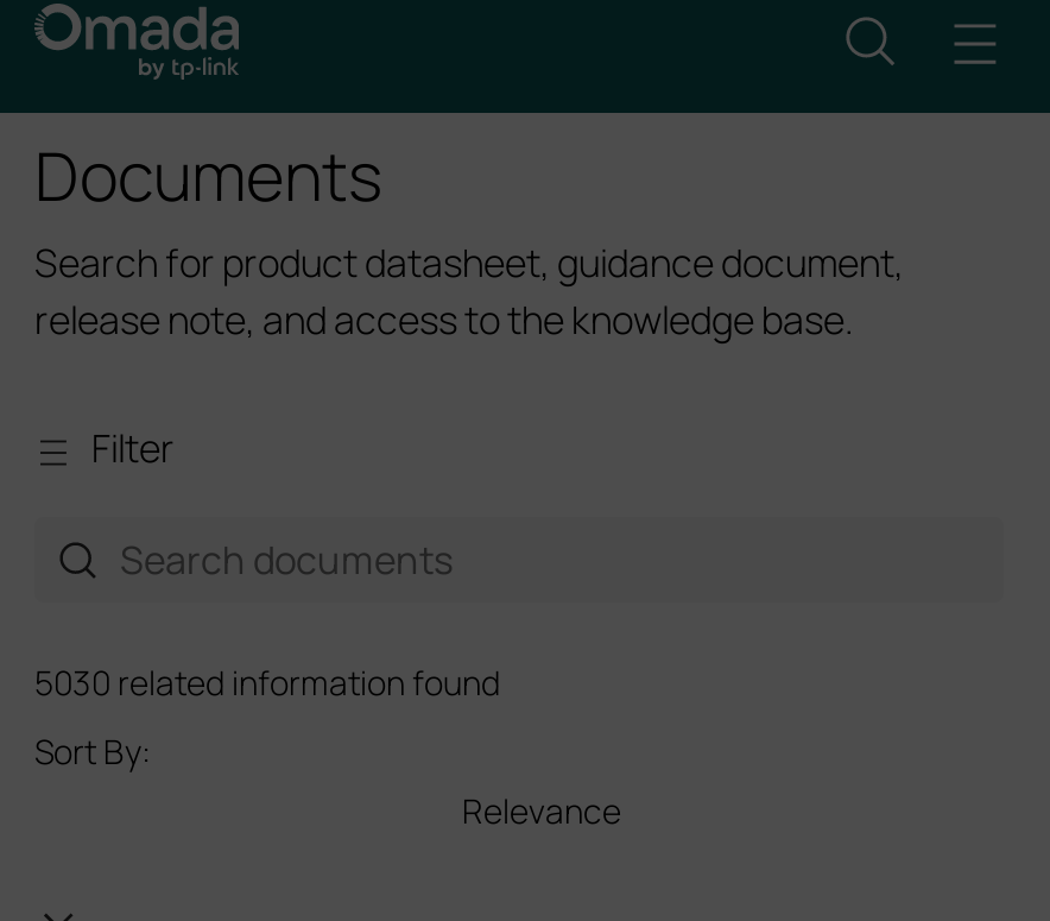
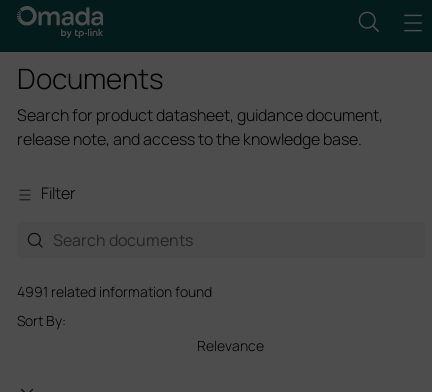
[34,660,500,705] 5030 related information found -> [17,282,212,301] 4991 related information found

